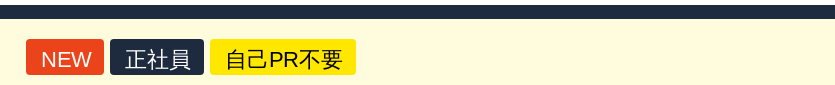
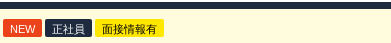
[225,47,343,71] 自己PR不要 -> [102,23,157,35] 面接情報有

